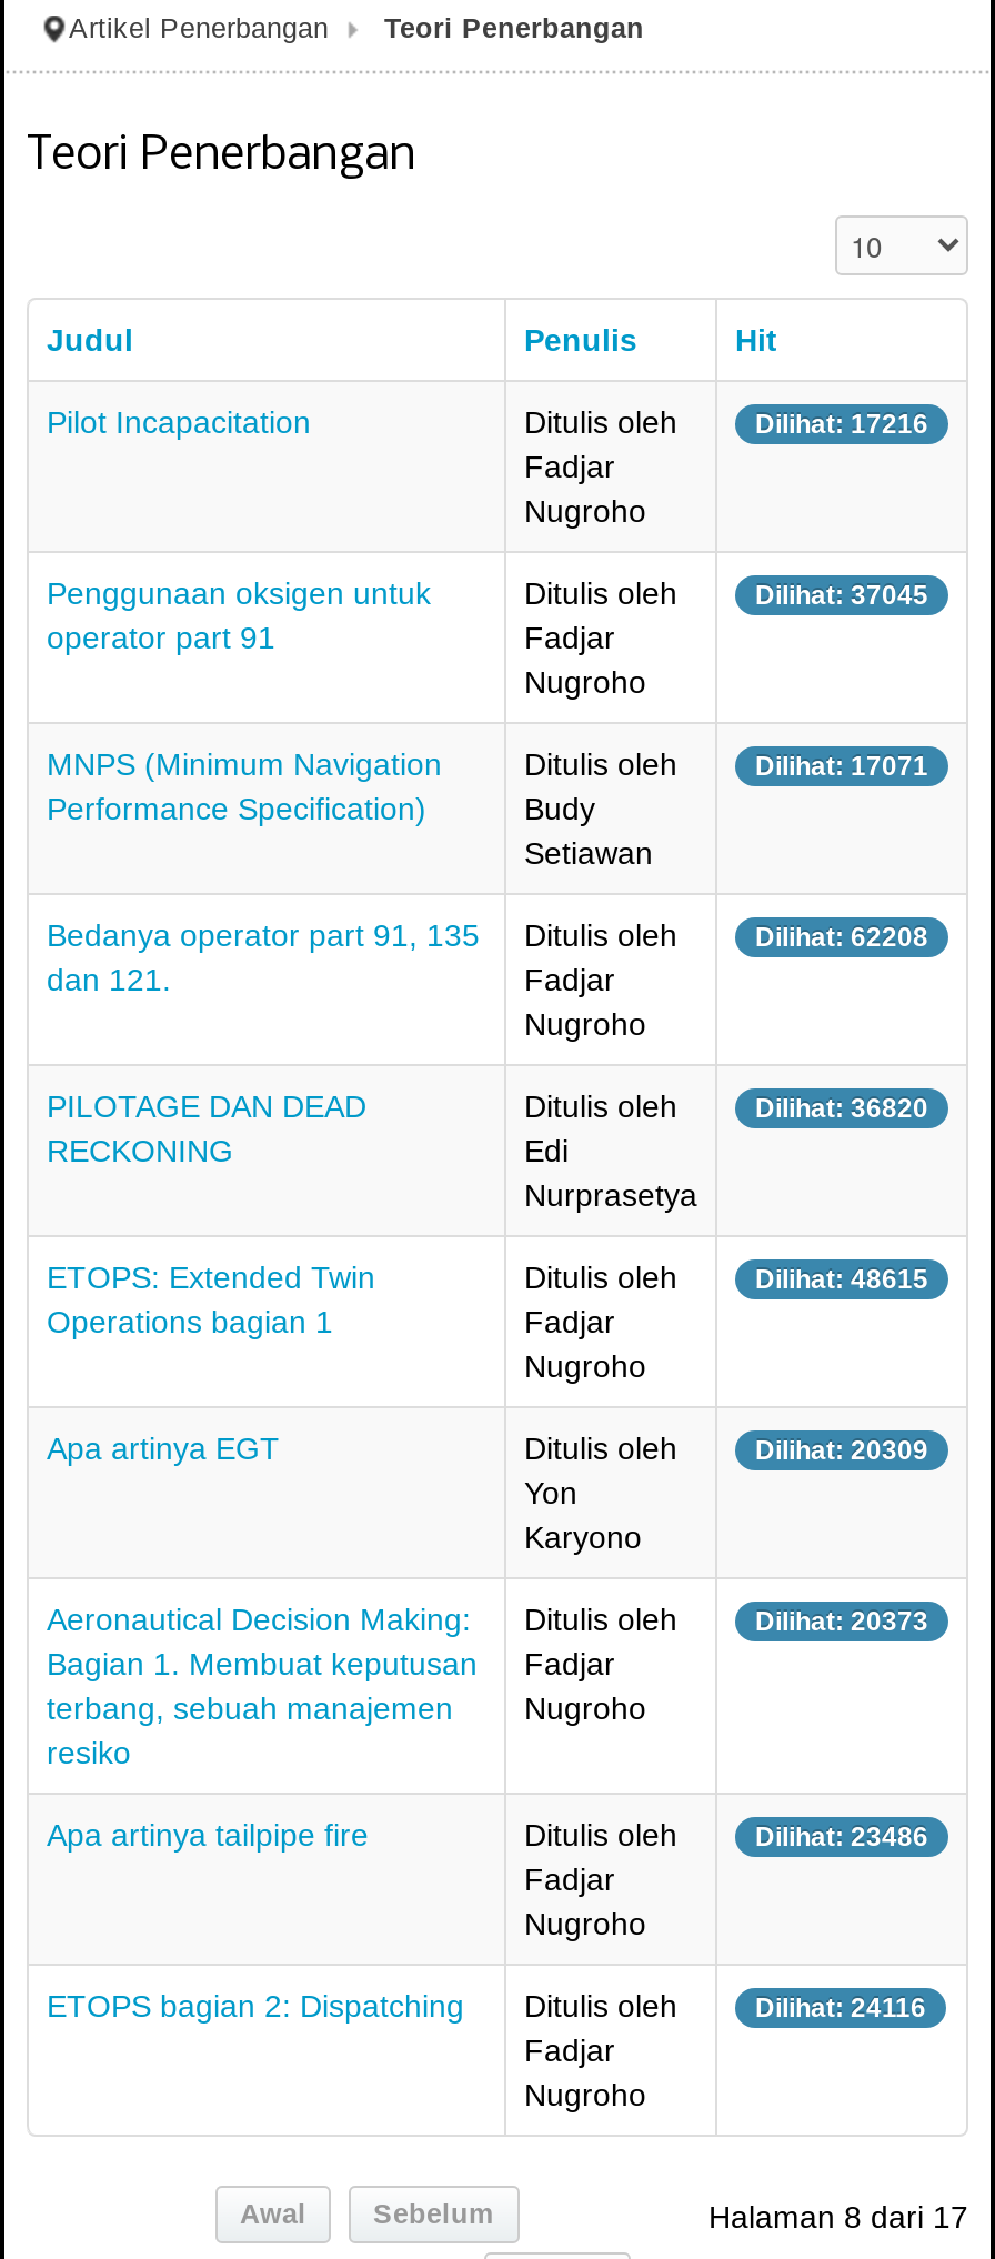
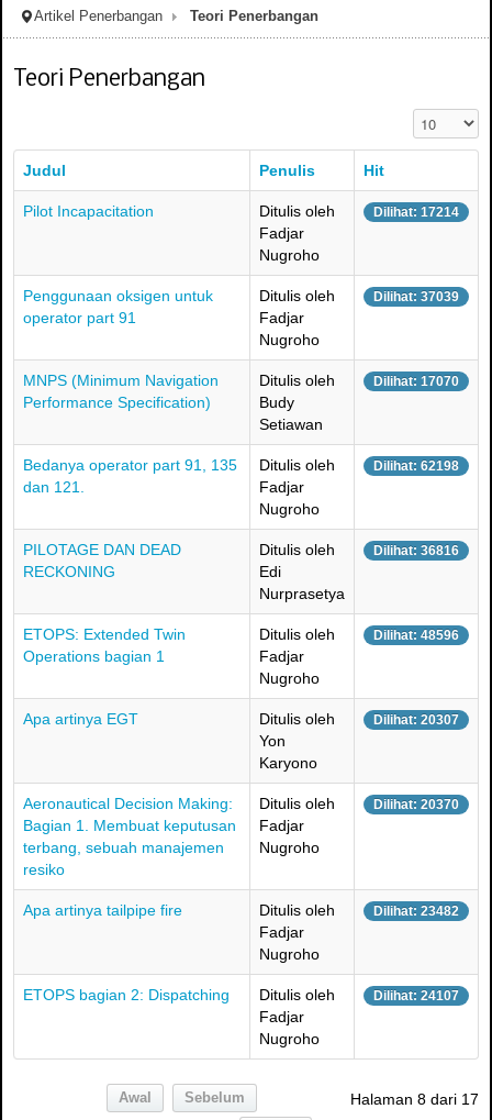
[755,409,928,440] Dilihat: 17216 -> [373,205,459,220] Dilihat: 17214
[755,580,928,611] Dilihat: 37045 -> [373,289,459,305] Dilihat: 37039
[755,751,928,782] Dilihat: 17071 -> [373,374,459,389] Dilihat: 17070
[755,922,928,953] Dilihat: 62208 -> [373,459,459,474] Dilihat: 62198
[755,1093,928,1124] Dilihat: 36820 -> [373,543,459,559] Dilihat: 36816
[755,1264,928,1295] Dilihat: 48615 -> [373,628,459,643] Dilihat: 48596
[755,1435,928,1466] Dilihat: 20309 -> [373,712,459,728] Dilihat: 20307
[755,1606,928,1637] Dilihat: 20373 -> [373,797,459,812] Dilihat: 20370
[755,1822,928,1853] Dilihat: 23486 -> [373,904,459,919] Dilihat: 23482
[755,1993,926,2024] Dilihat: 24116 -> [373,988,459,1004] Dilihat: 24107

